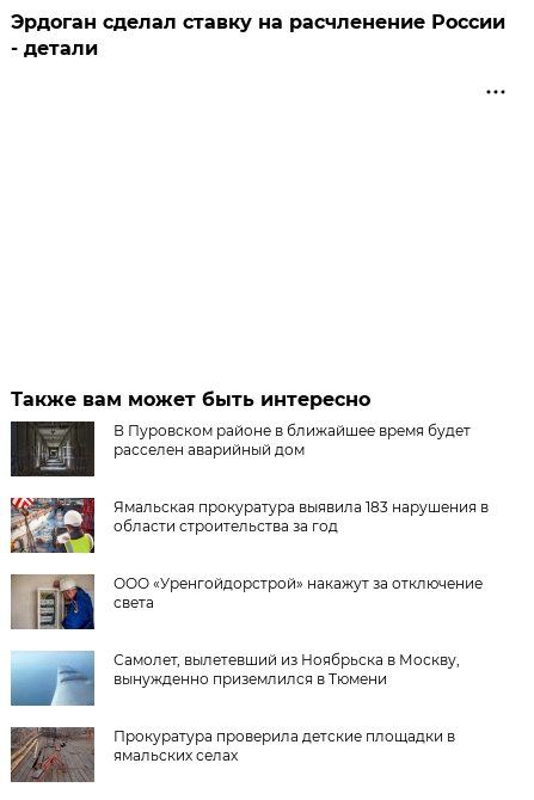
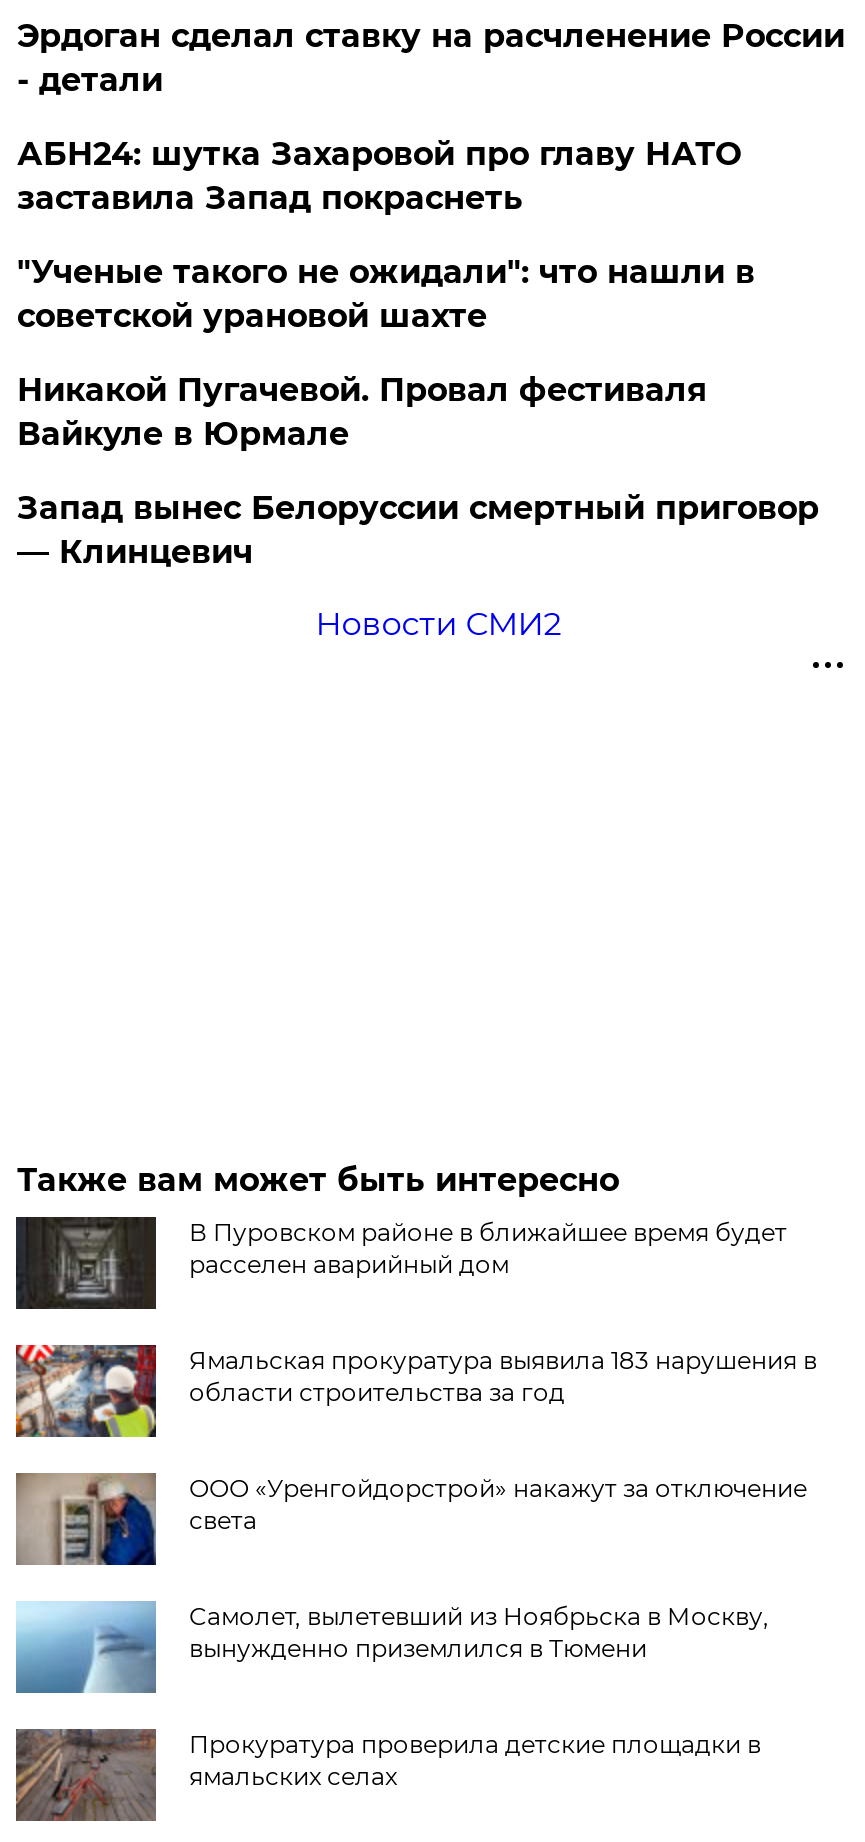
none -> [17,135,819,643] АБН24: шутка Захаровой про главу НАТО | заставила Запад покраснеть | "Ученые такого не ожидали": что нашли в | советской урановой шахте | Никакой Пугачевой. Провал фестиваля | Вайкуле в Юрмале | Запад вынес Белоруссии смертный приговор | — Клинцевич | Новости СМИ2

